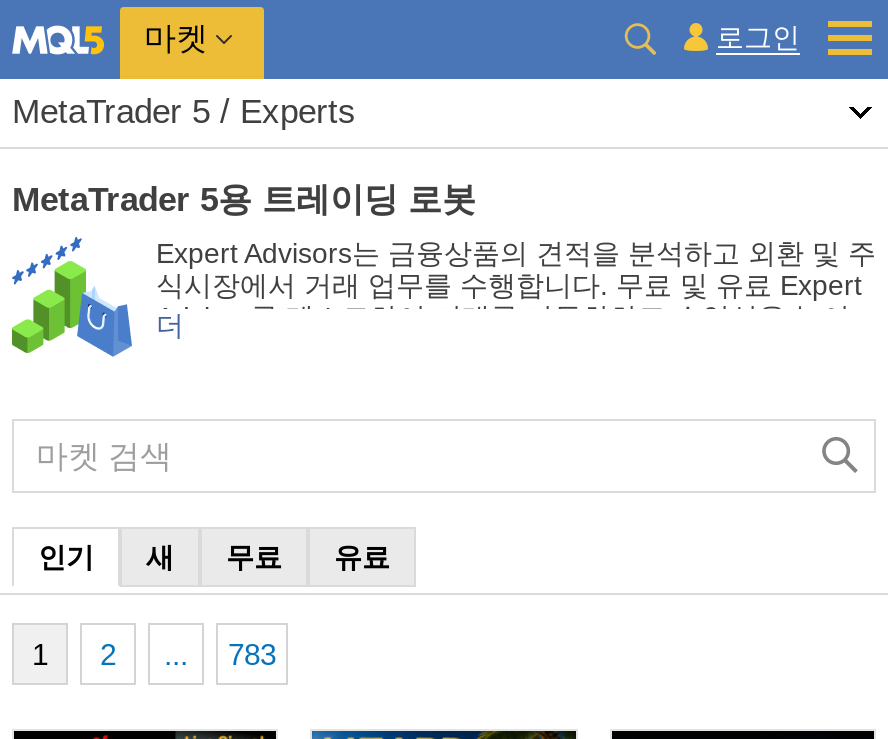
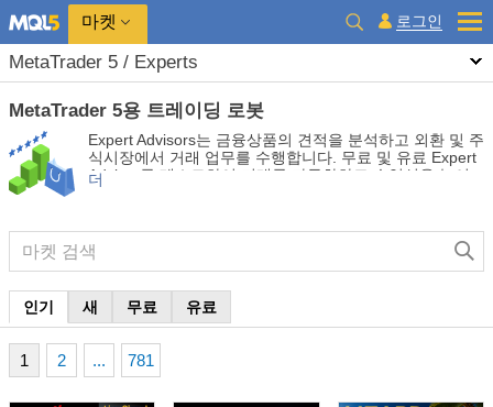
[228,637,276,671] 783 -> [128,351,154,370] 781

